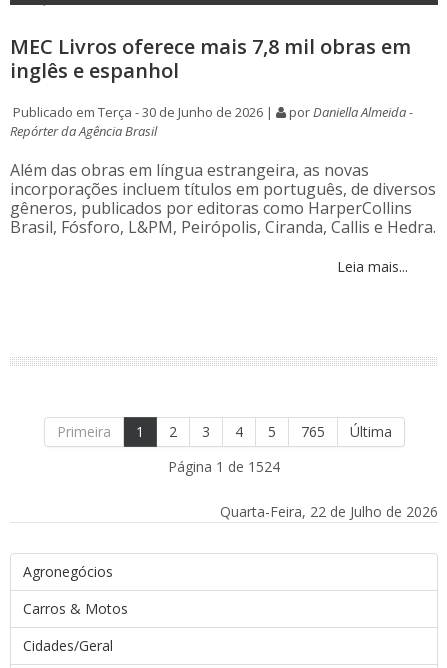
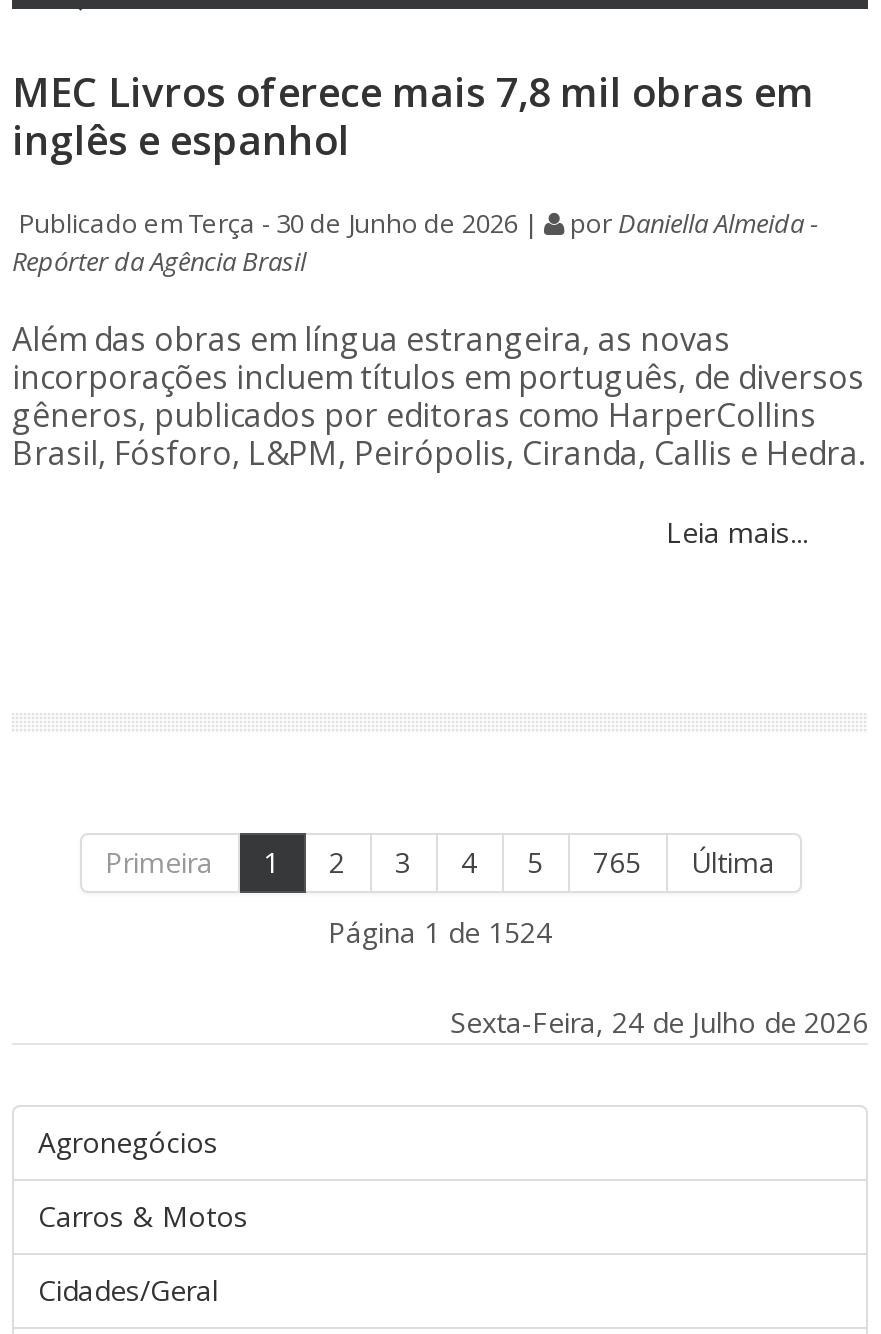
[220,502,438,521] Quarta-Feira, 22 de Julho de 2026 -> [450,1002,868,1040] Sexta-Feira, 24 de Julho de 2026

